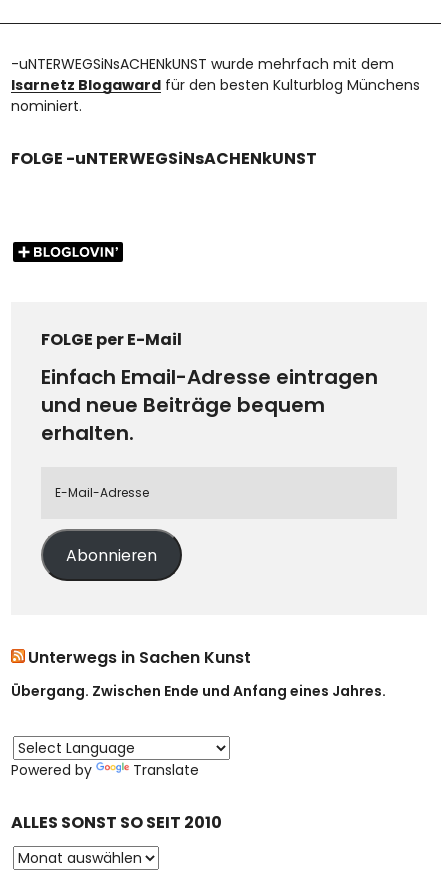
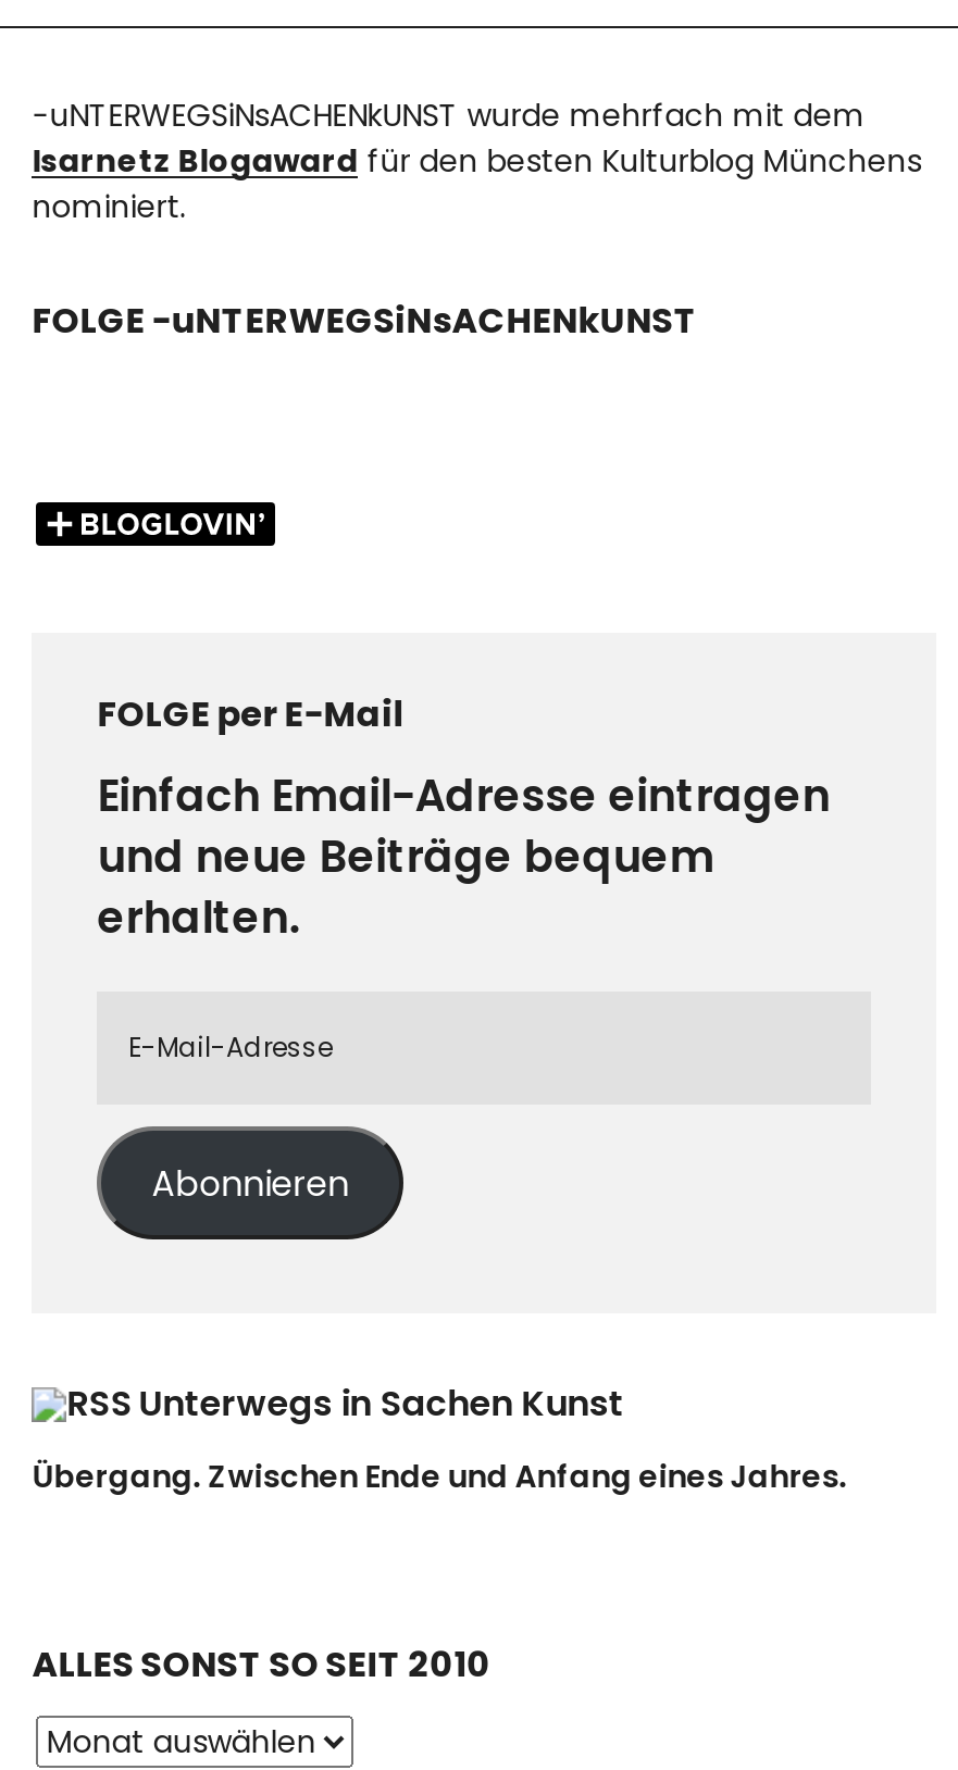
[11,760,199,780] Powered by | Translate -> none

